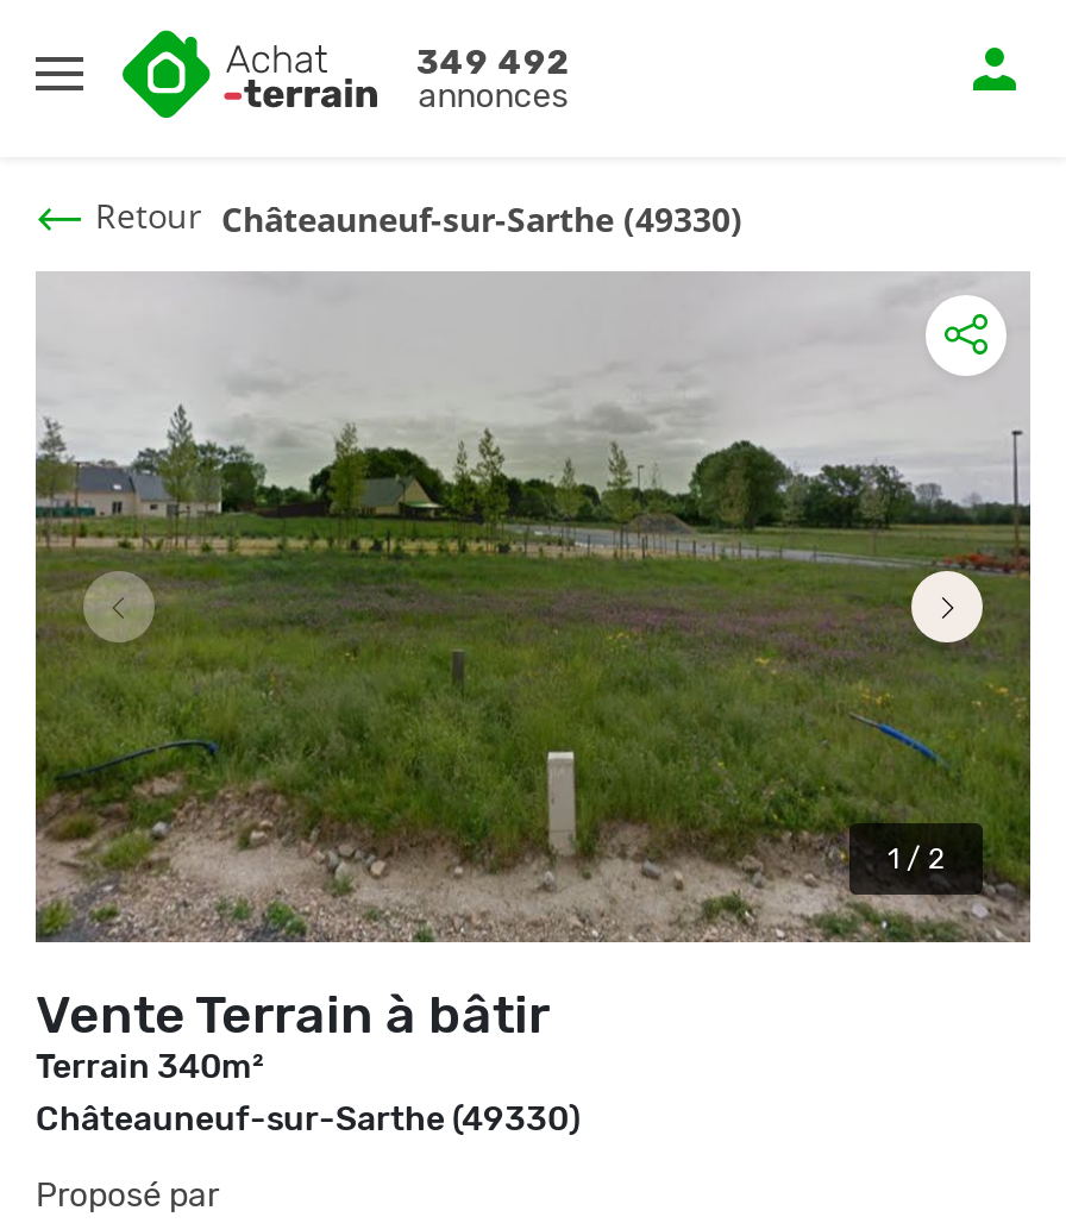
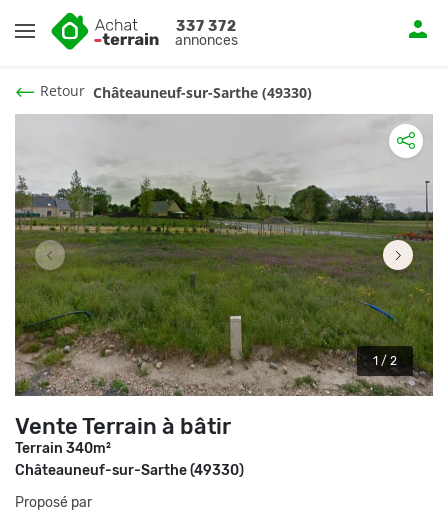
[416,42,570,82] 349 492 -> [176,17,237,34] 337 372

